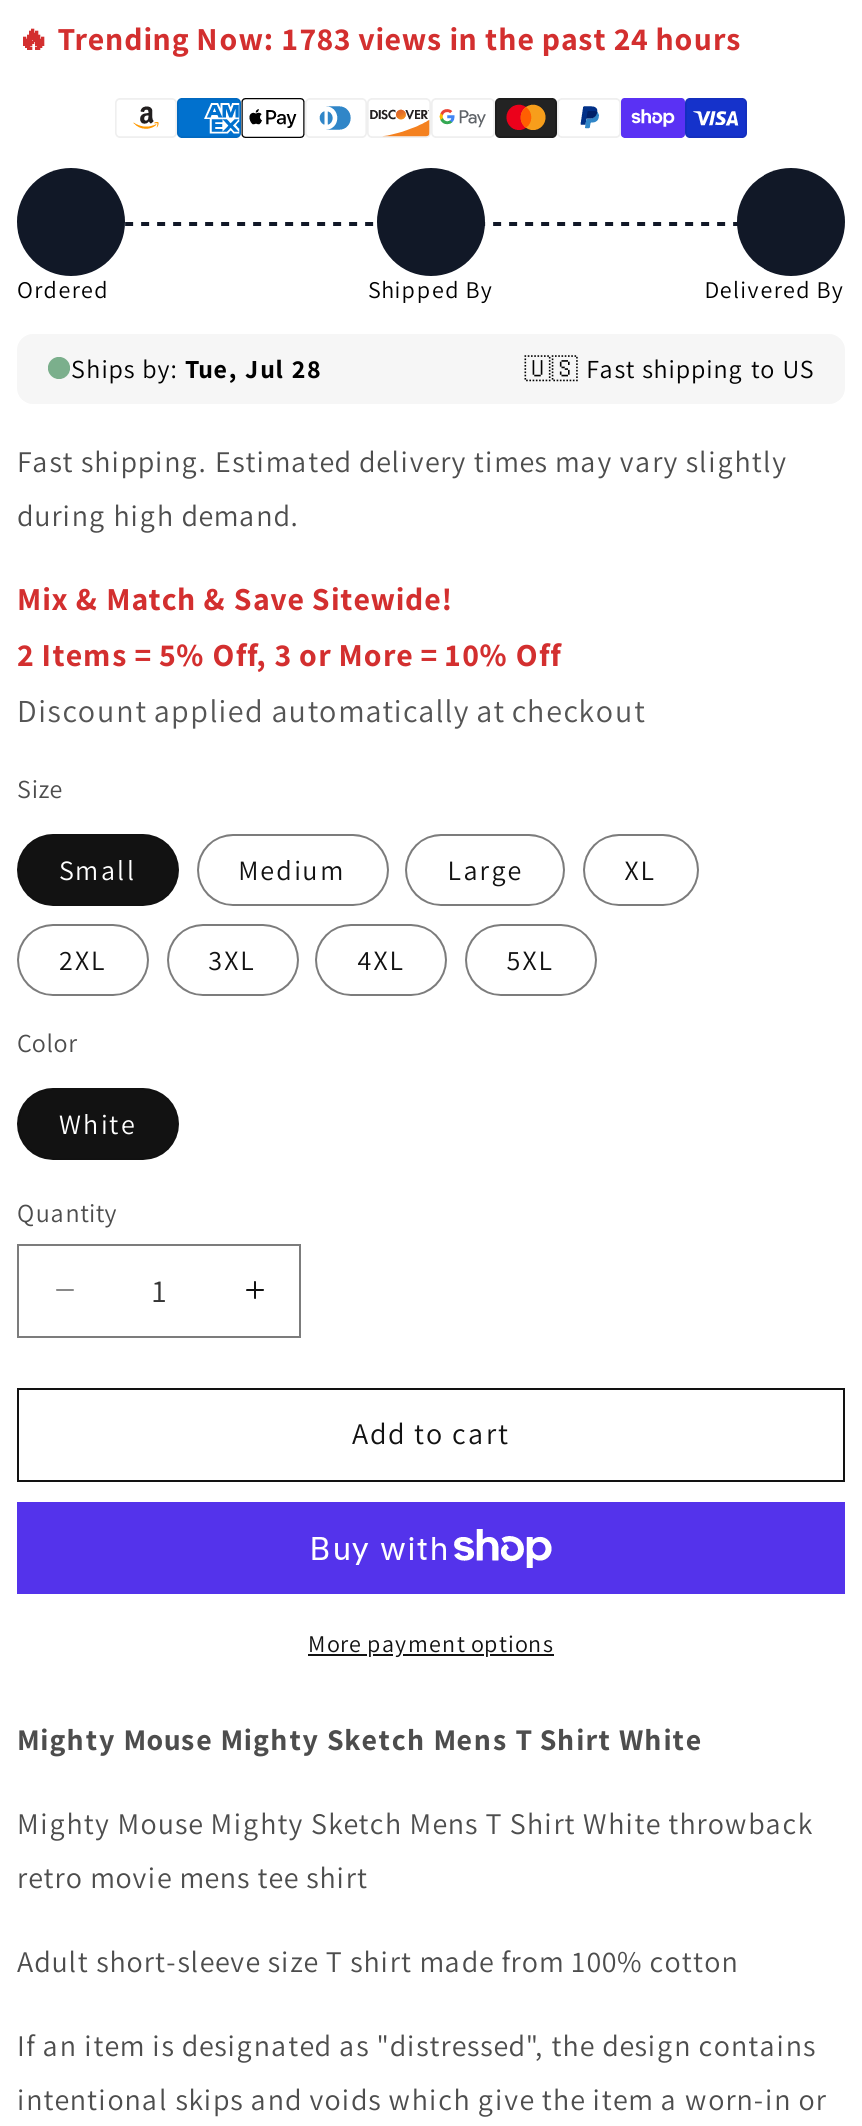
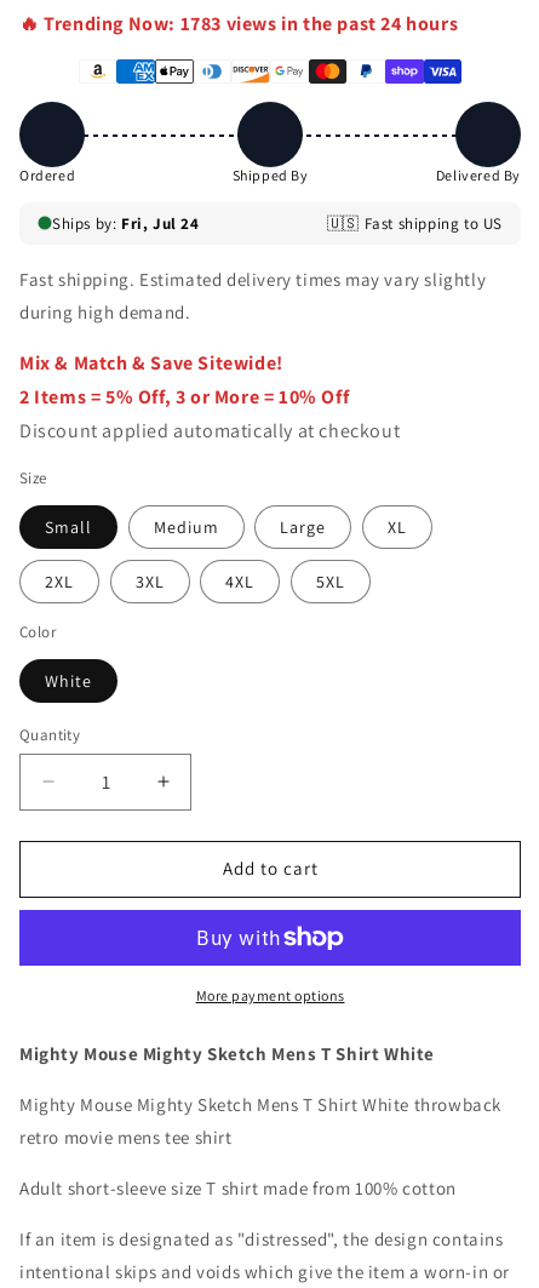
[71,352,322,386] Ships by: Tue, Jul 28 -> [52,213,199,234] Ships by: Fri, Jul 24

